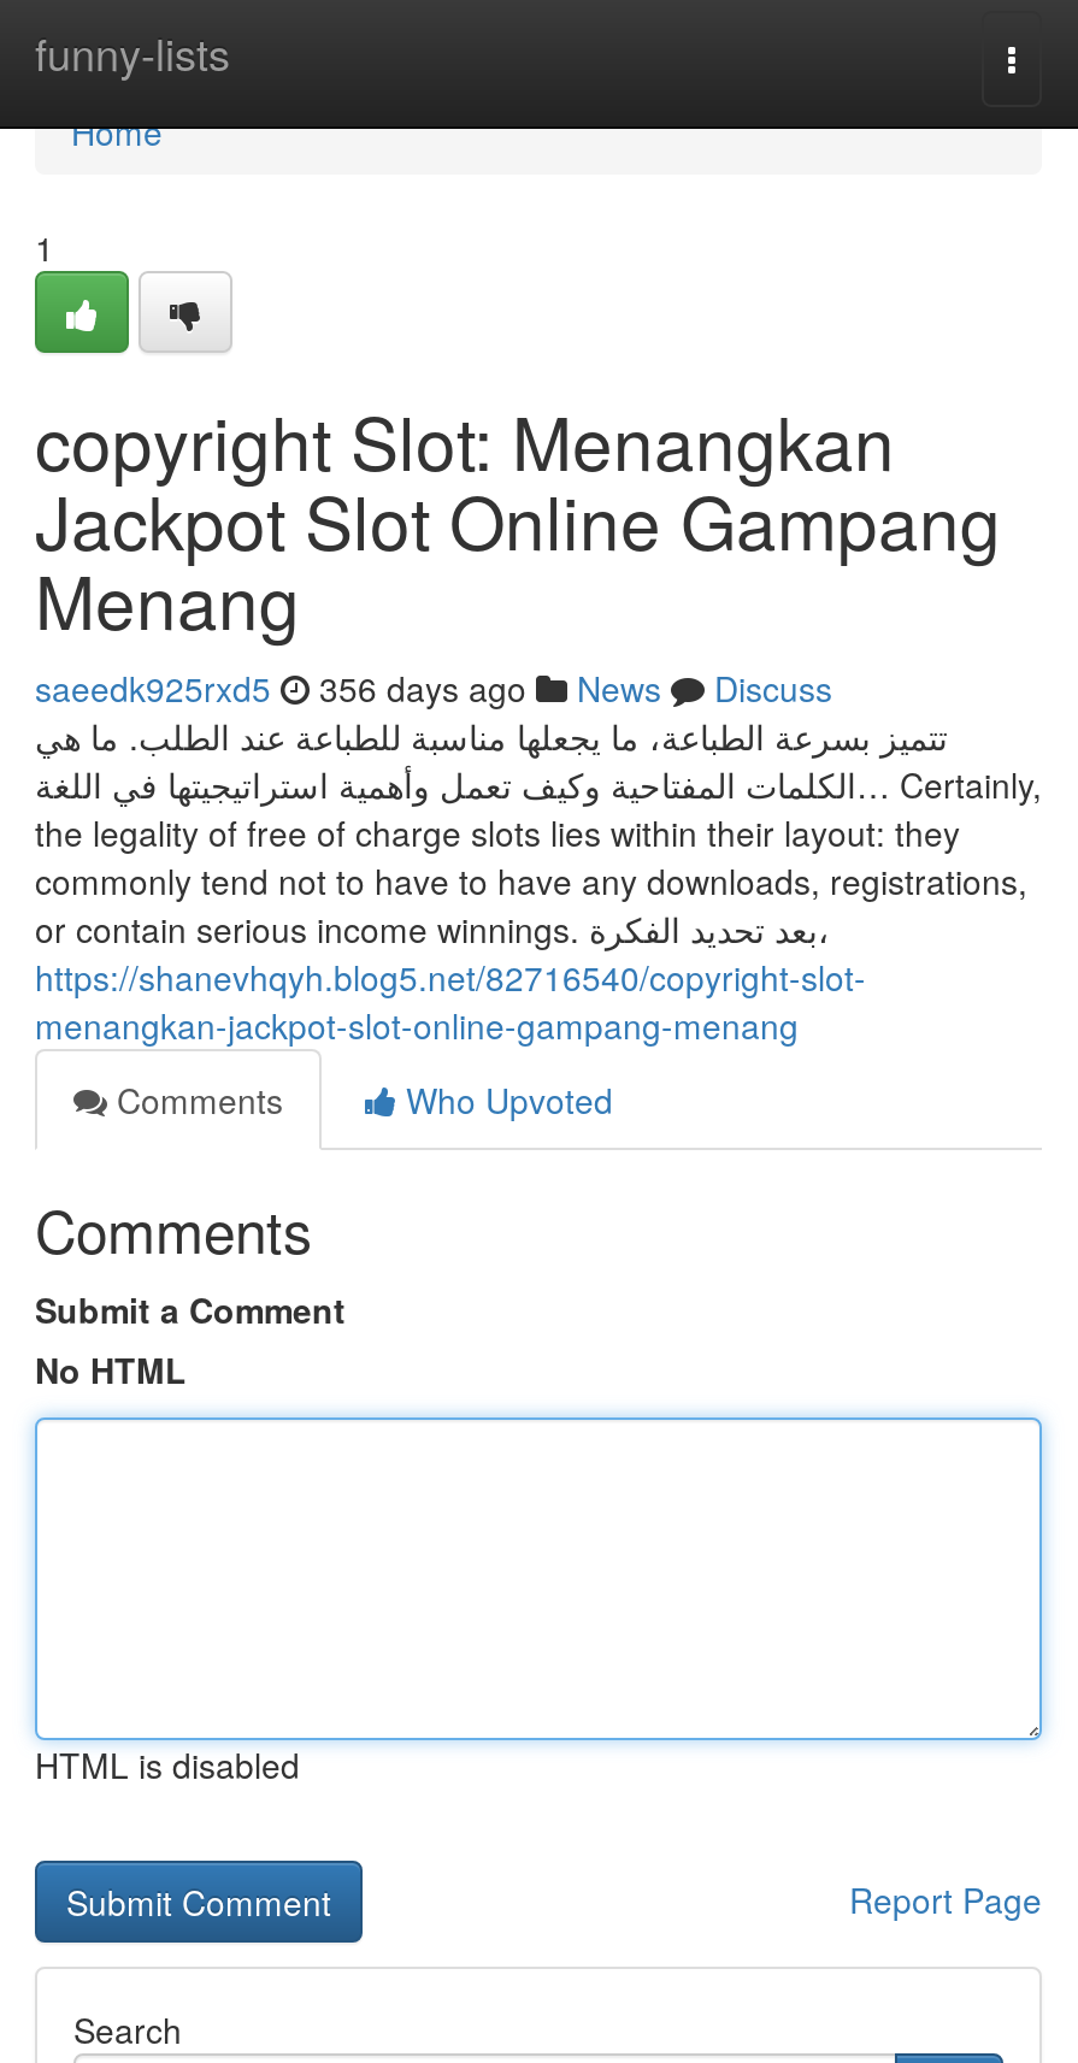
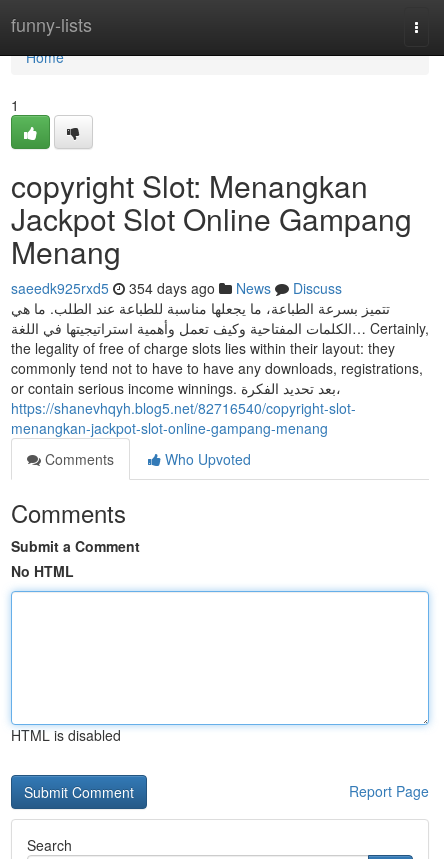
[35,664,832,712] saeedk925rxd5 356 days ago News Discuss -> [11,278,342,298] saeedk925rxd5 354 days ago News Discuss

